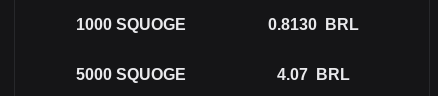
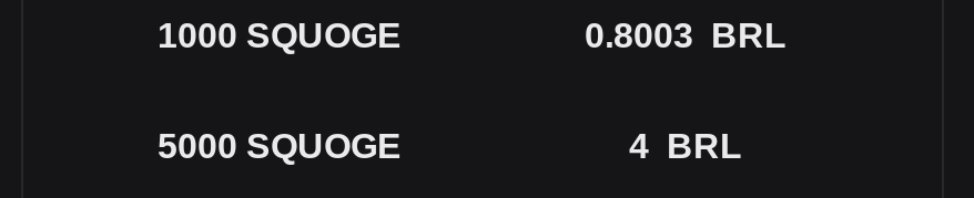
[268,16,359,33] 0.8130 BRL -> [585,17,787,54] 0.8003 BRL
[277,66,350,83] 4.07 BRL -> [629,127,742,165] 4 BRL

